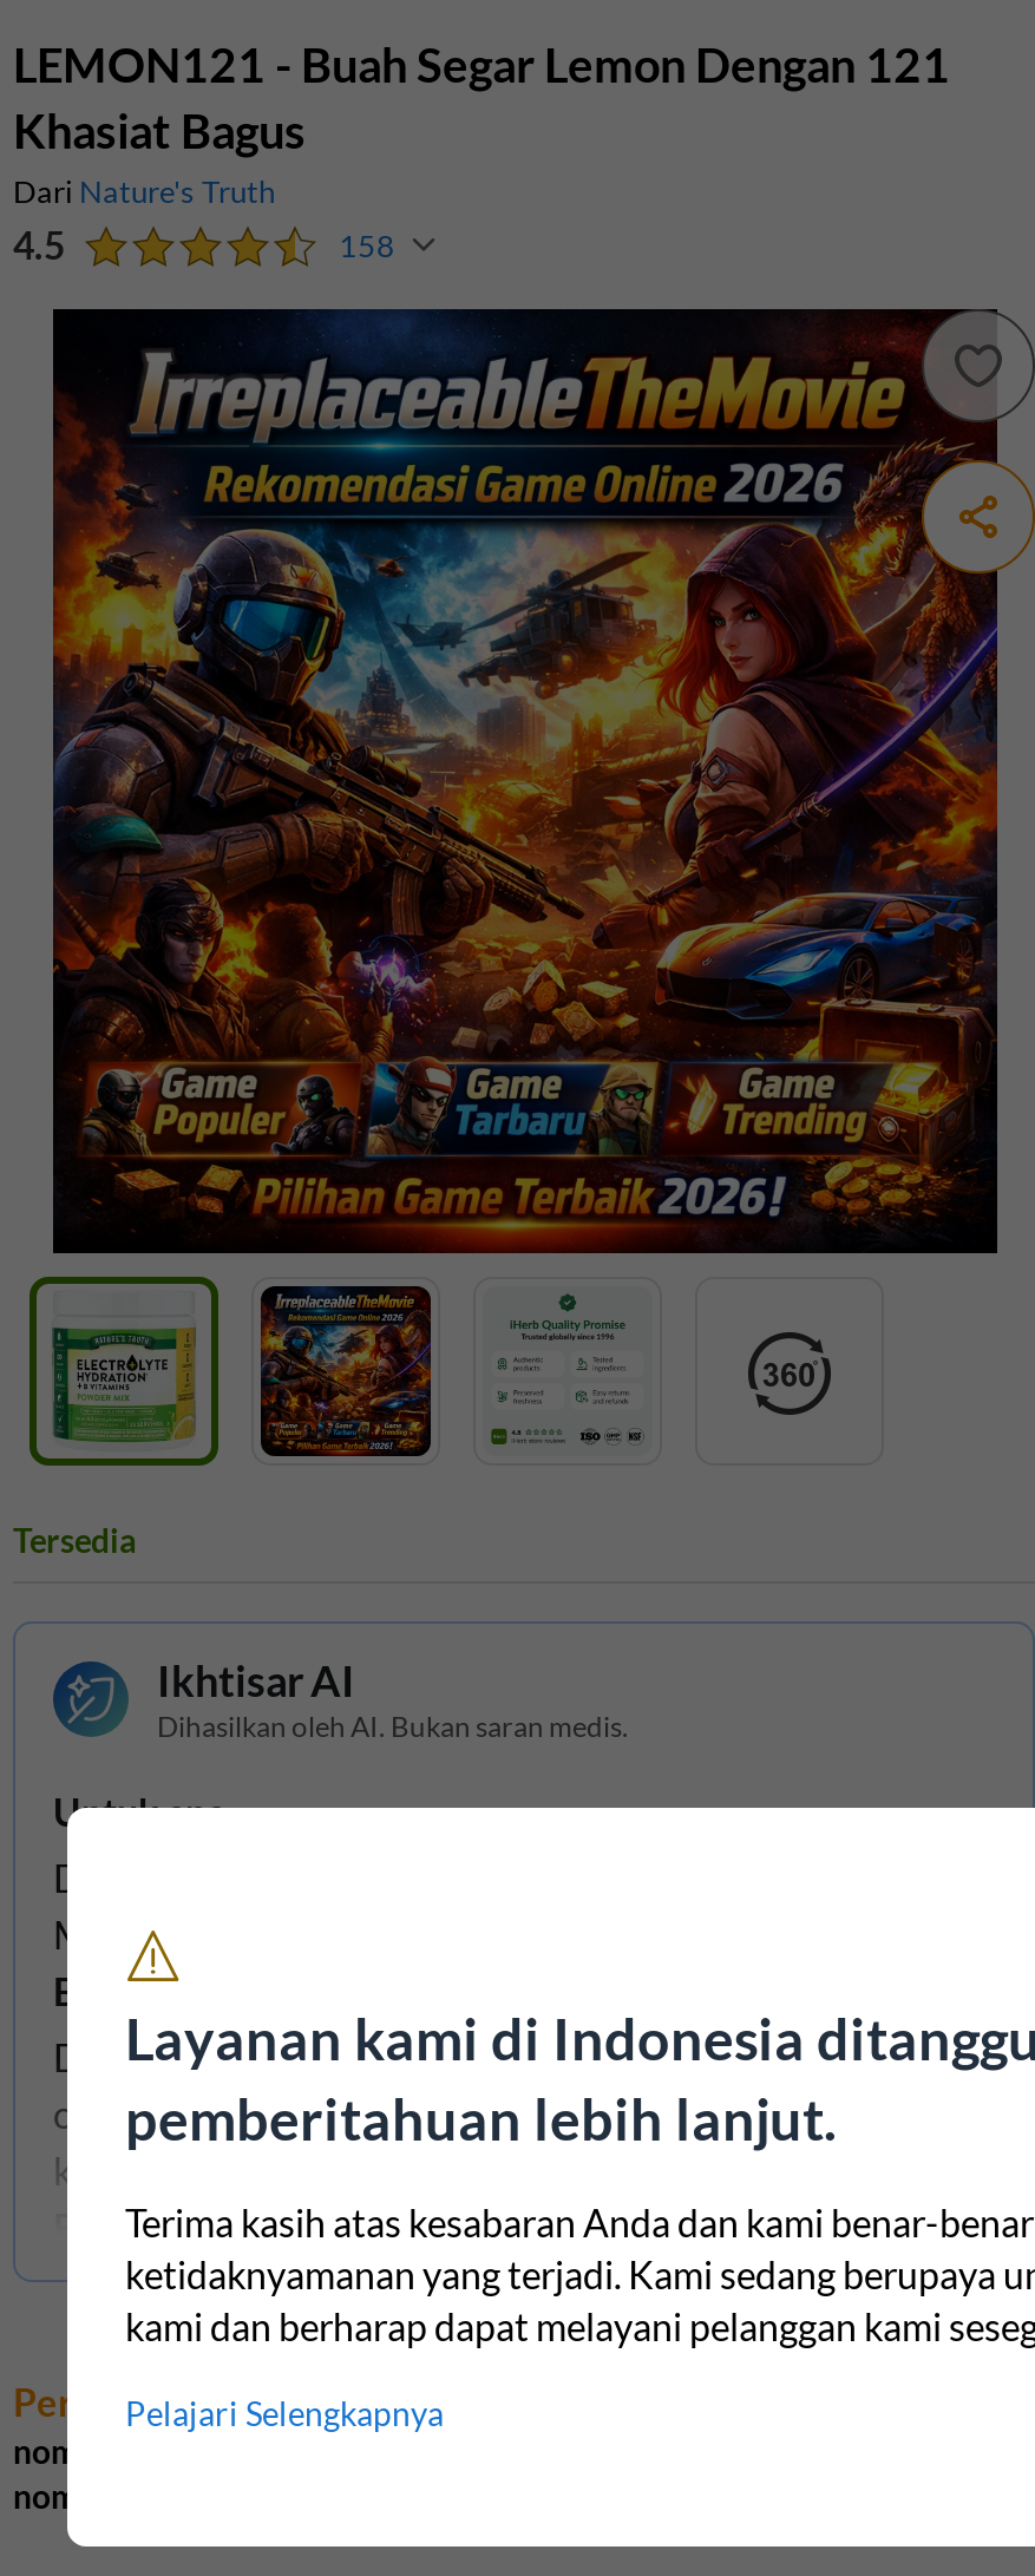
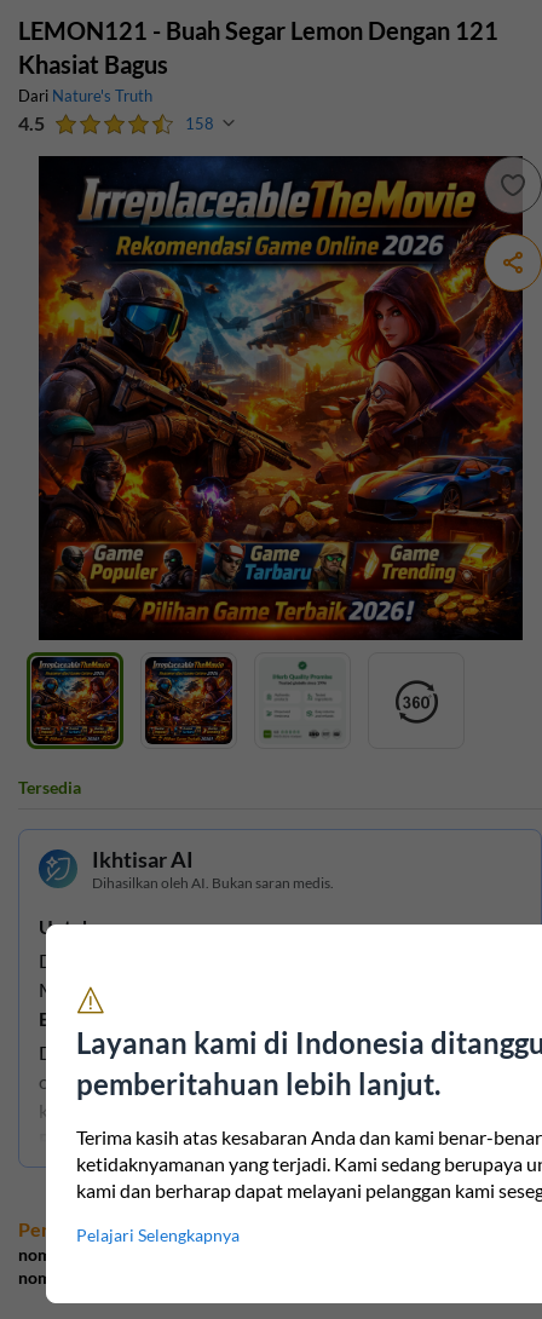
[39,1286,209,1456] [image] -> [31,657,119,744] [image]

